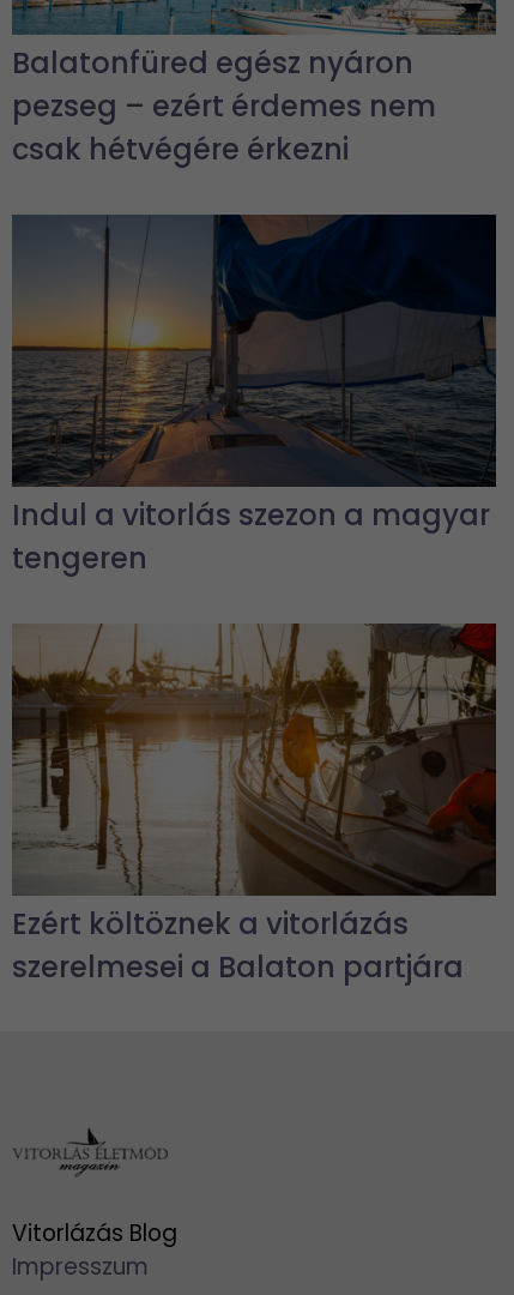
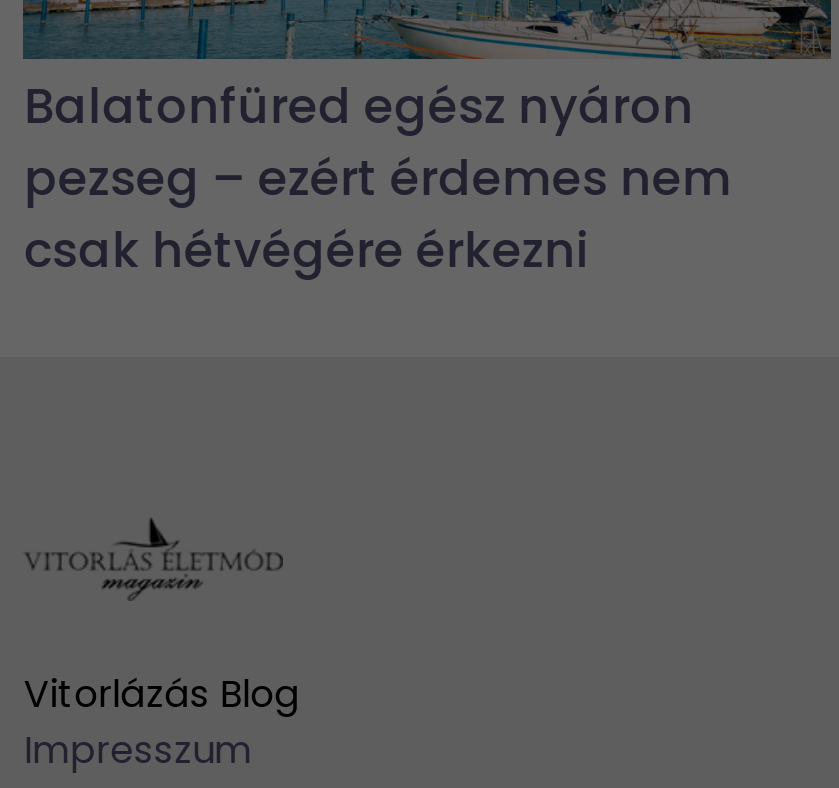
[11,213,496,578] [image] | Indul a vitorlás szezon a magyar | tengeren -> none
[11,622,497,987] [image] | Ezért költöznek a vitorlázás | szerelmesei a Balaton partjára -> none

